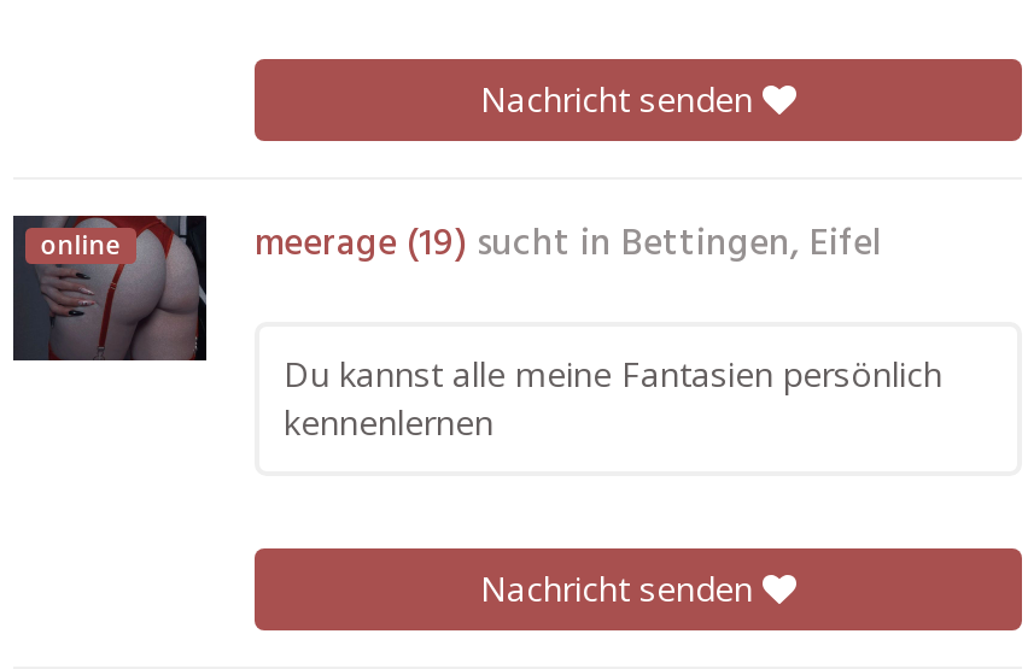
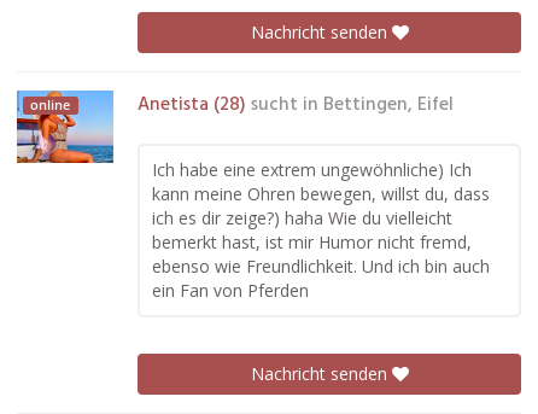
[11,213,882,363] [image] | meerage (19) sucht in Bettingen, Eifel -> [16,89,454,164] [image] | Anetista (28) sucht in Bettingen, Eifel
[284,351,942,445] Du kannst alle meine Fantasien persönlich | kennenlernen -> [152,158,490,302] Ich habe eine extrem ungewöhnliche) Ich | kann meine Ohren bewegen, willst du, dass | ich es dir zeige?) haha Wie du vielleicht | bemerkt hast, ist mir Humor nicht fremd, | ebenso wie Freundlichkeit. Und ich bin auch | ein Fan von Pferden

